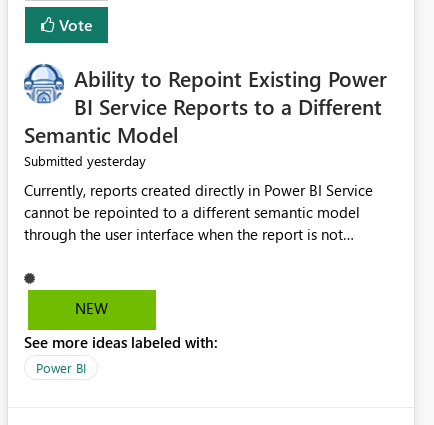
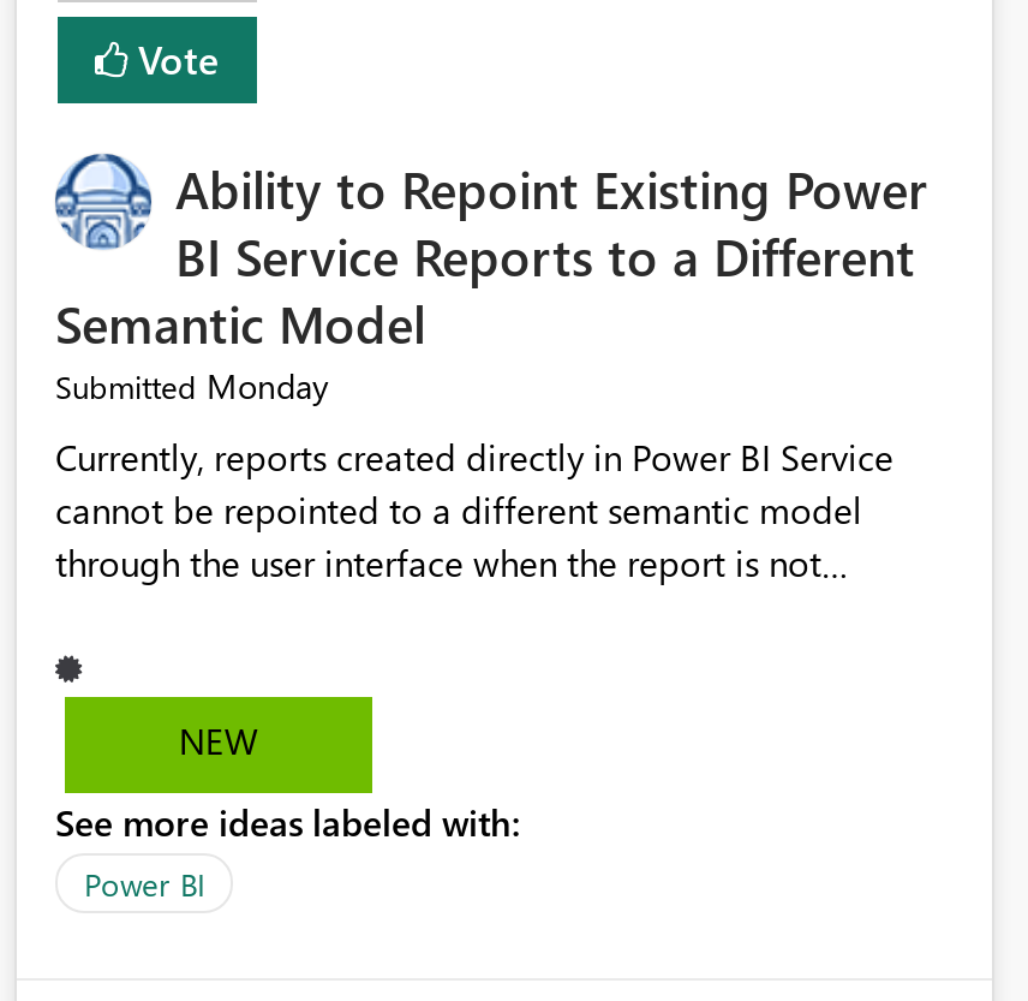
[24,151,146,170] Submitted yesterday -> [55,364,329,410] Submitted Monday

